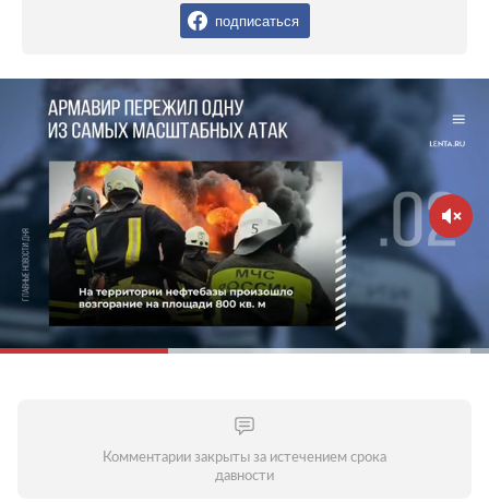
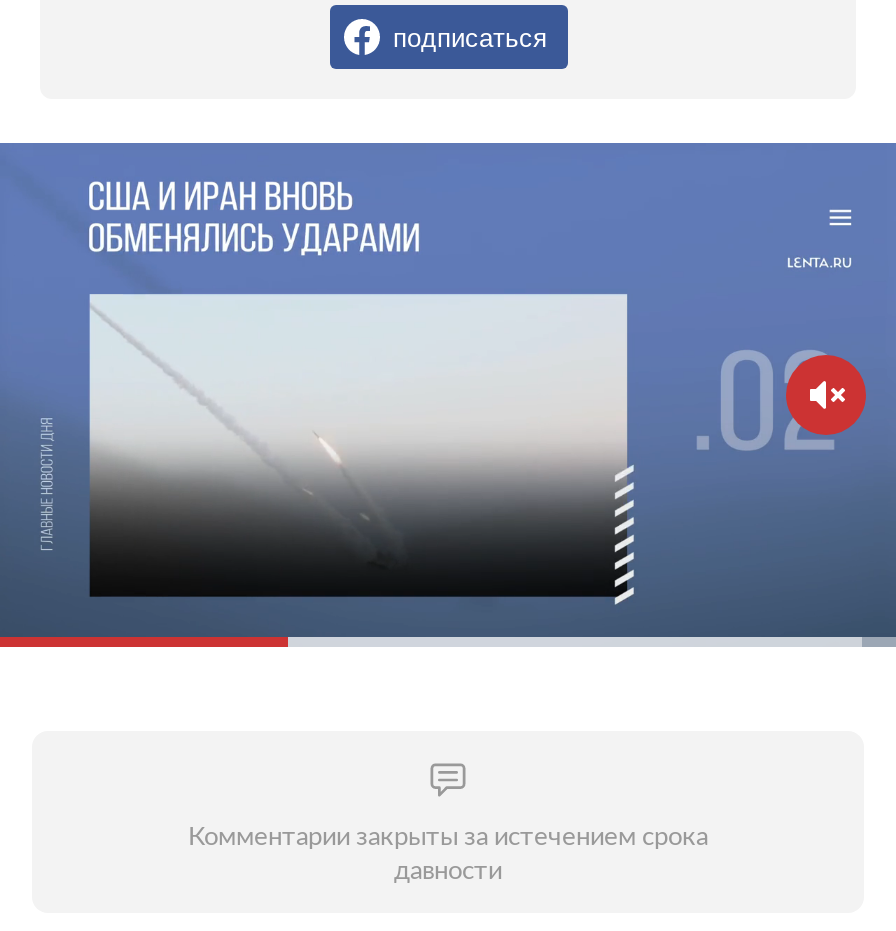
[3,77,486,355] [image] -> [6,141,890,647] [image]

